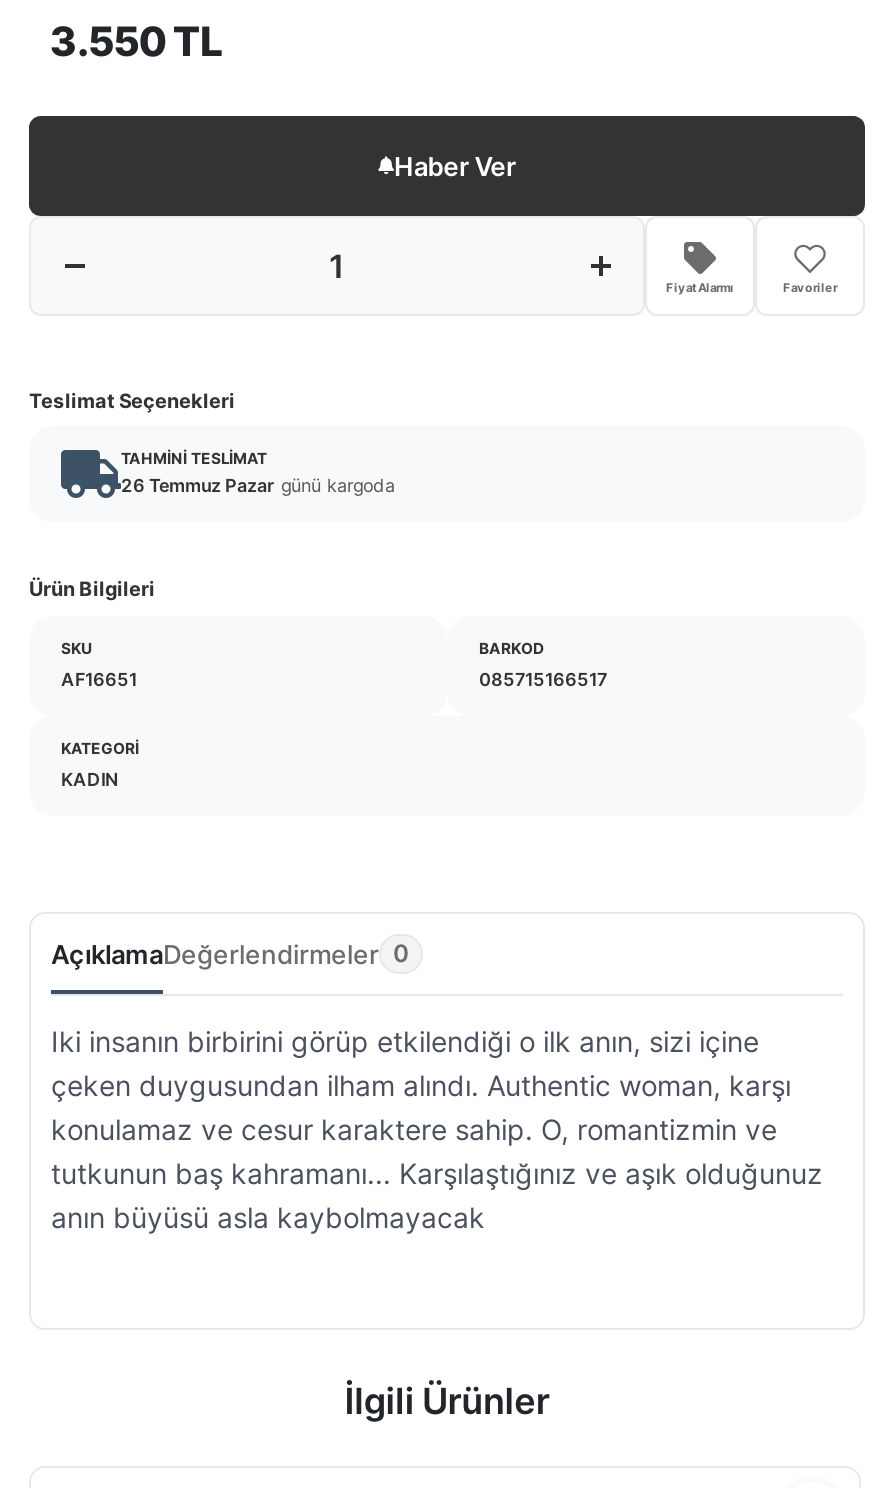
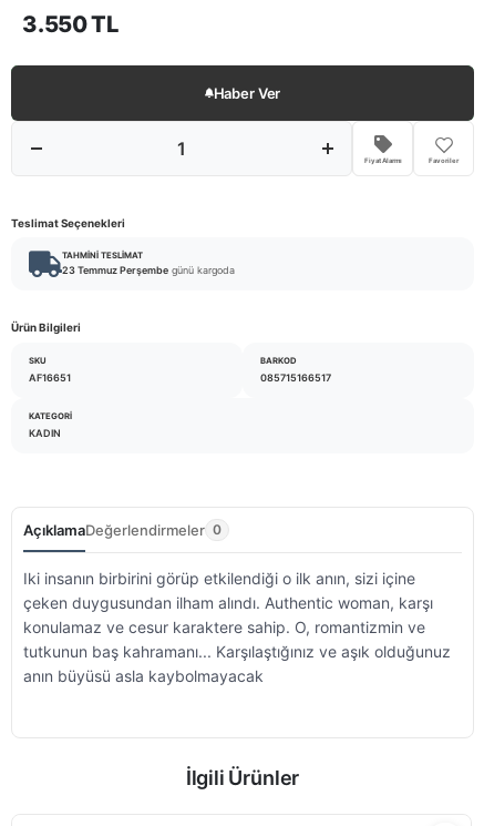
[121,475,395,497] 26 Temmuz Pazar günü kargoda -> [62,264,235,277] 23 Temmuz Perşembe günü kargoda

